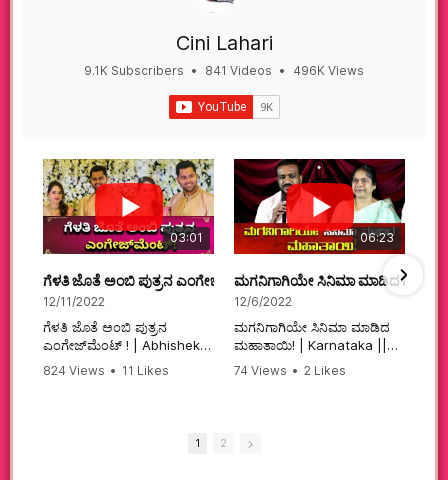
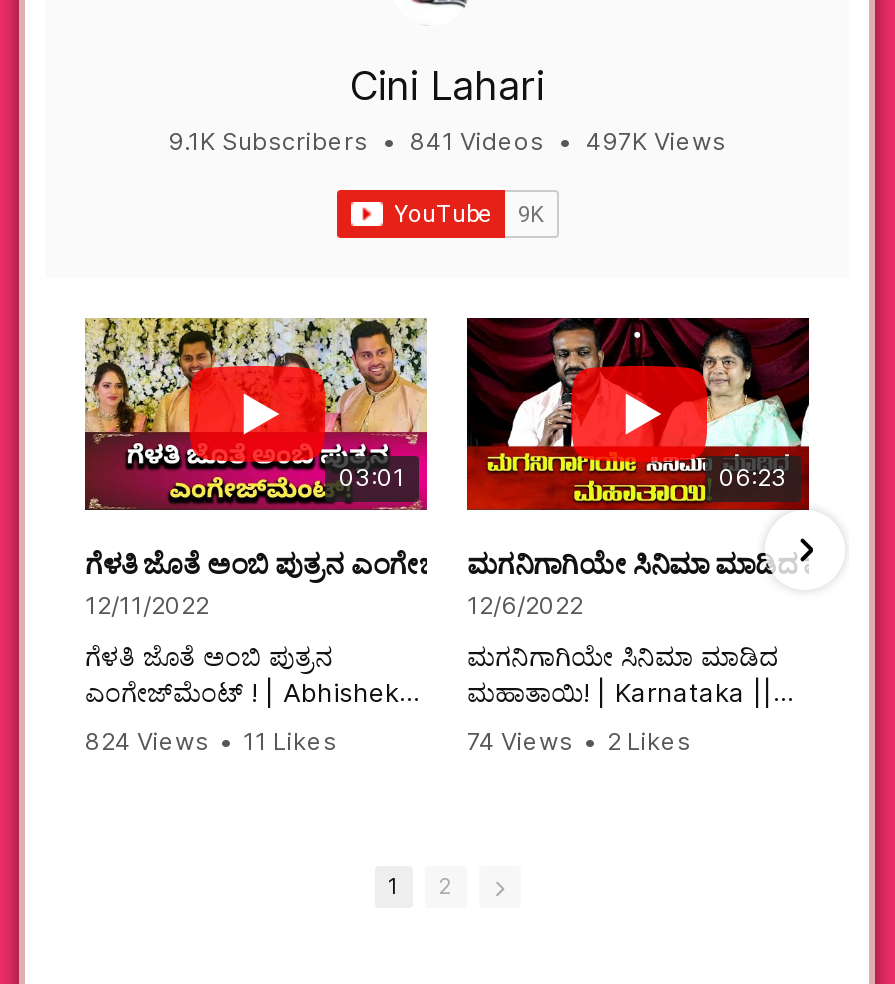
[84,63,364,78] 9.1K Subscribers • 841 Videos • 496K Views -> [168,126,726,156] 9.1K Subscribers • 841 Videos • 497K Views

